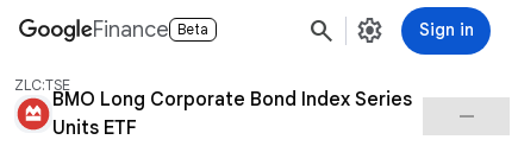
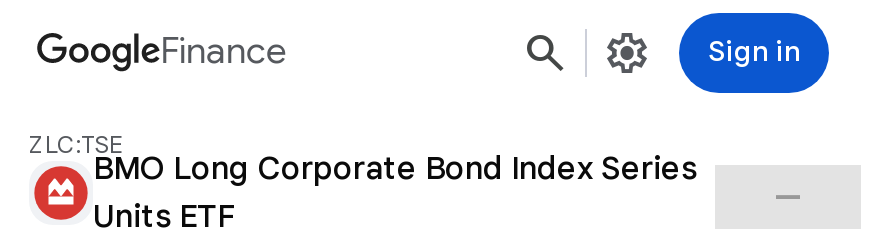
[93,17,208,43] Finance Beta -> [160,29,288,73] Finance

